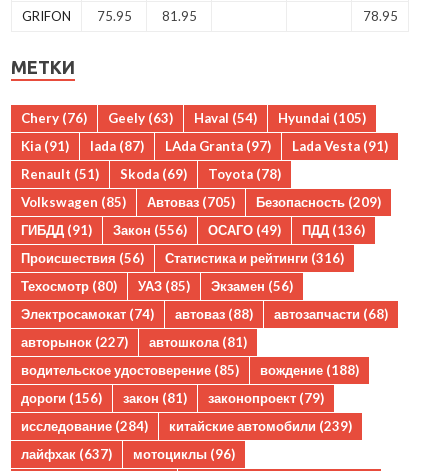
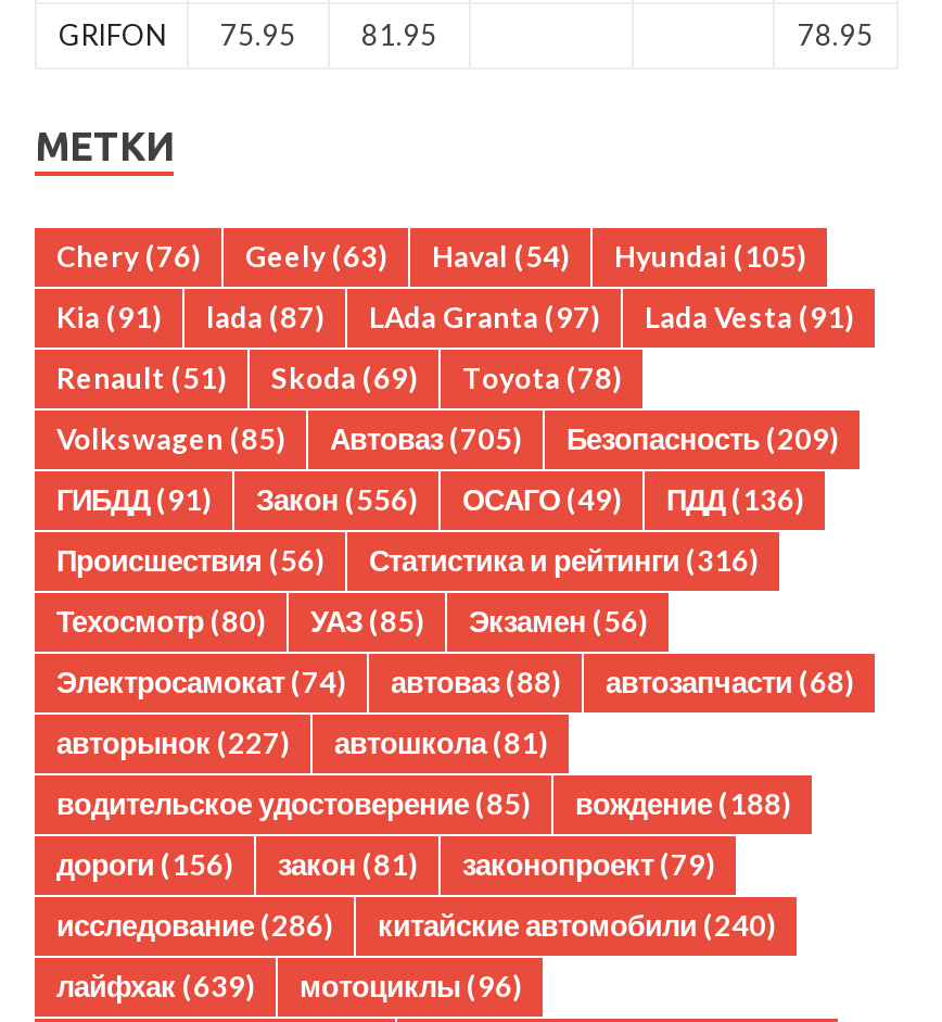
[21,418,148,434] исследование (284) -> [56,908,332,942] исследование (286)
[169,418,352,434] китайские автомобили (239) -> [378,908,775,942] китайские автомобили (240)
[21,446,235,462] лайфхак (637) мотоциклы (96) -> [56,969,521,1003] лайфхак (639) мотоциклы (96)

